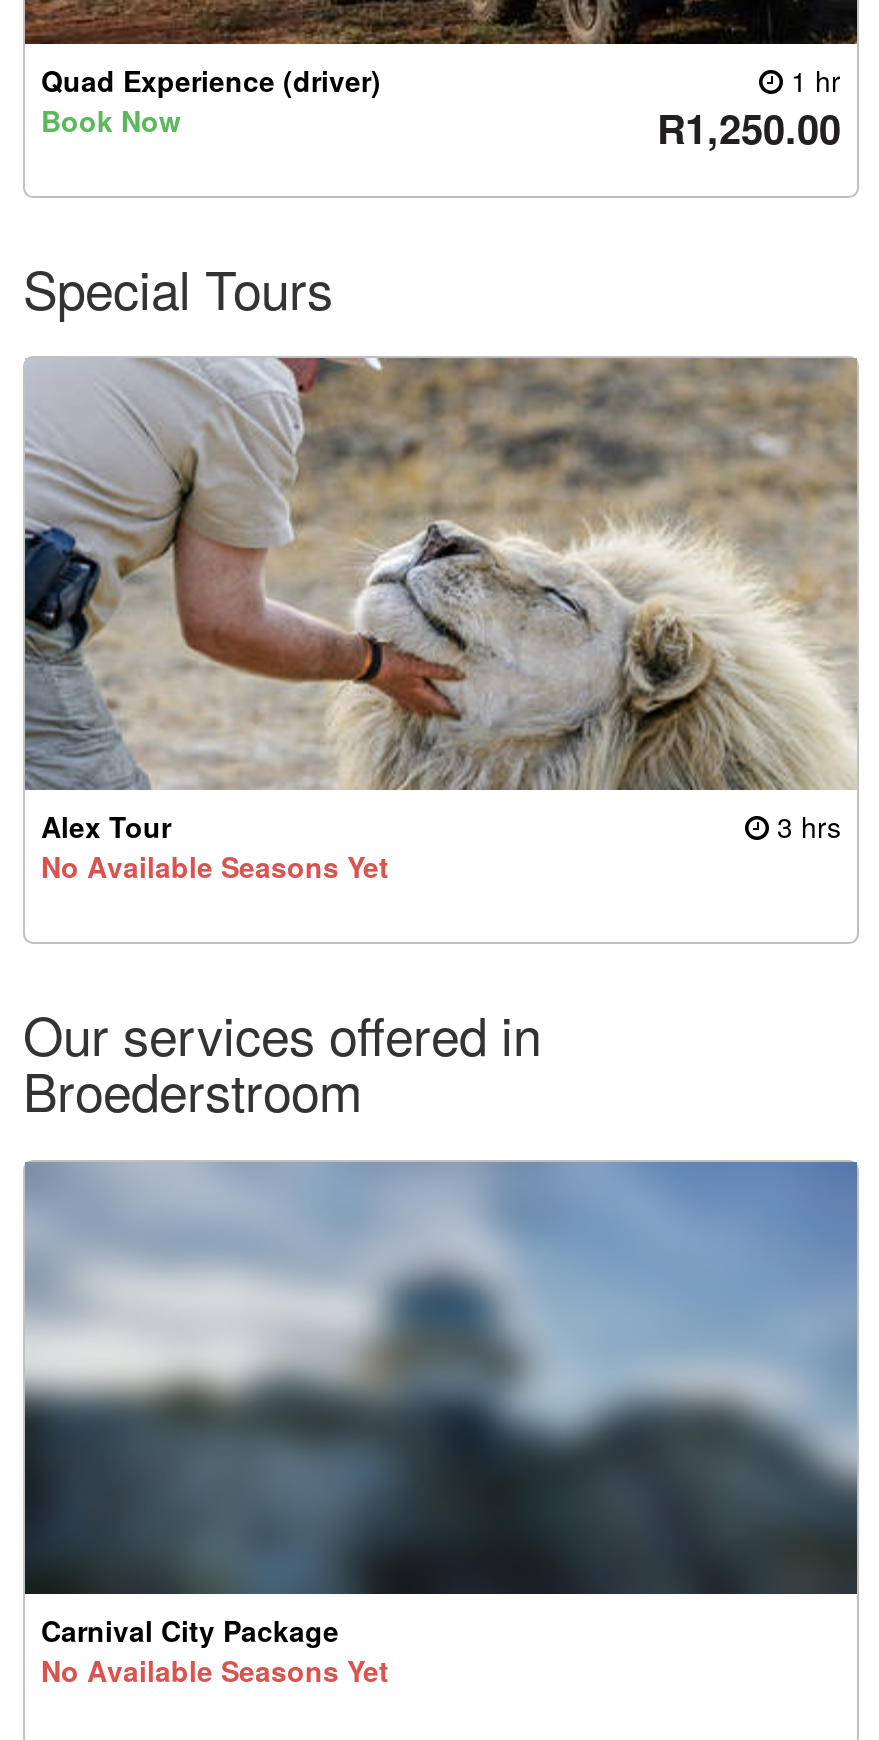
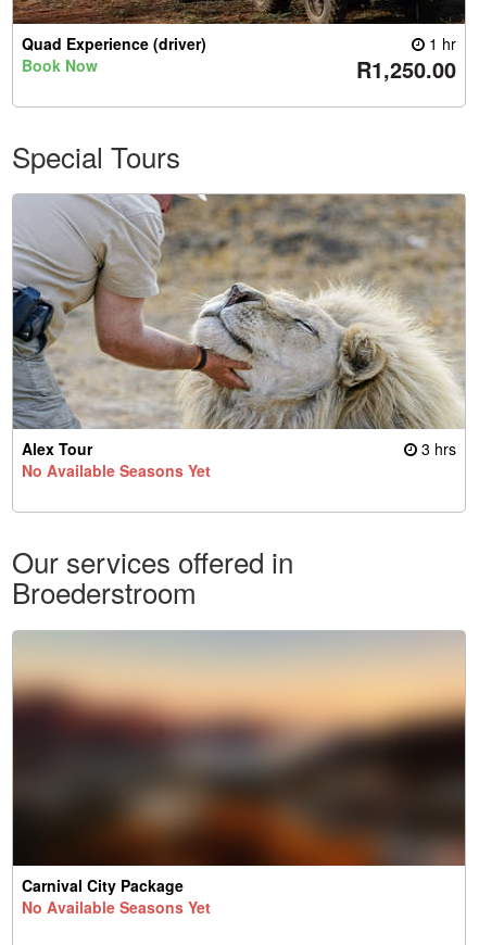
[23,1162,859,1596] [image] -> [12,632,466,867] [image]

